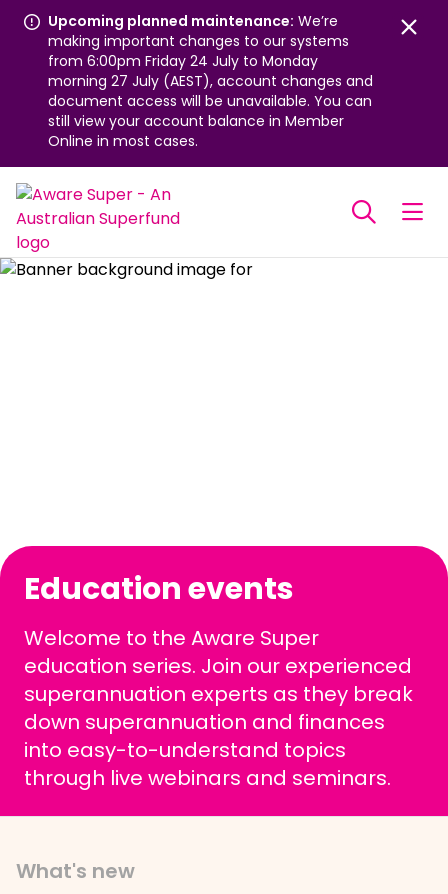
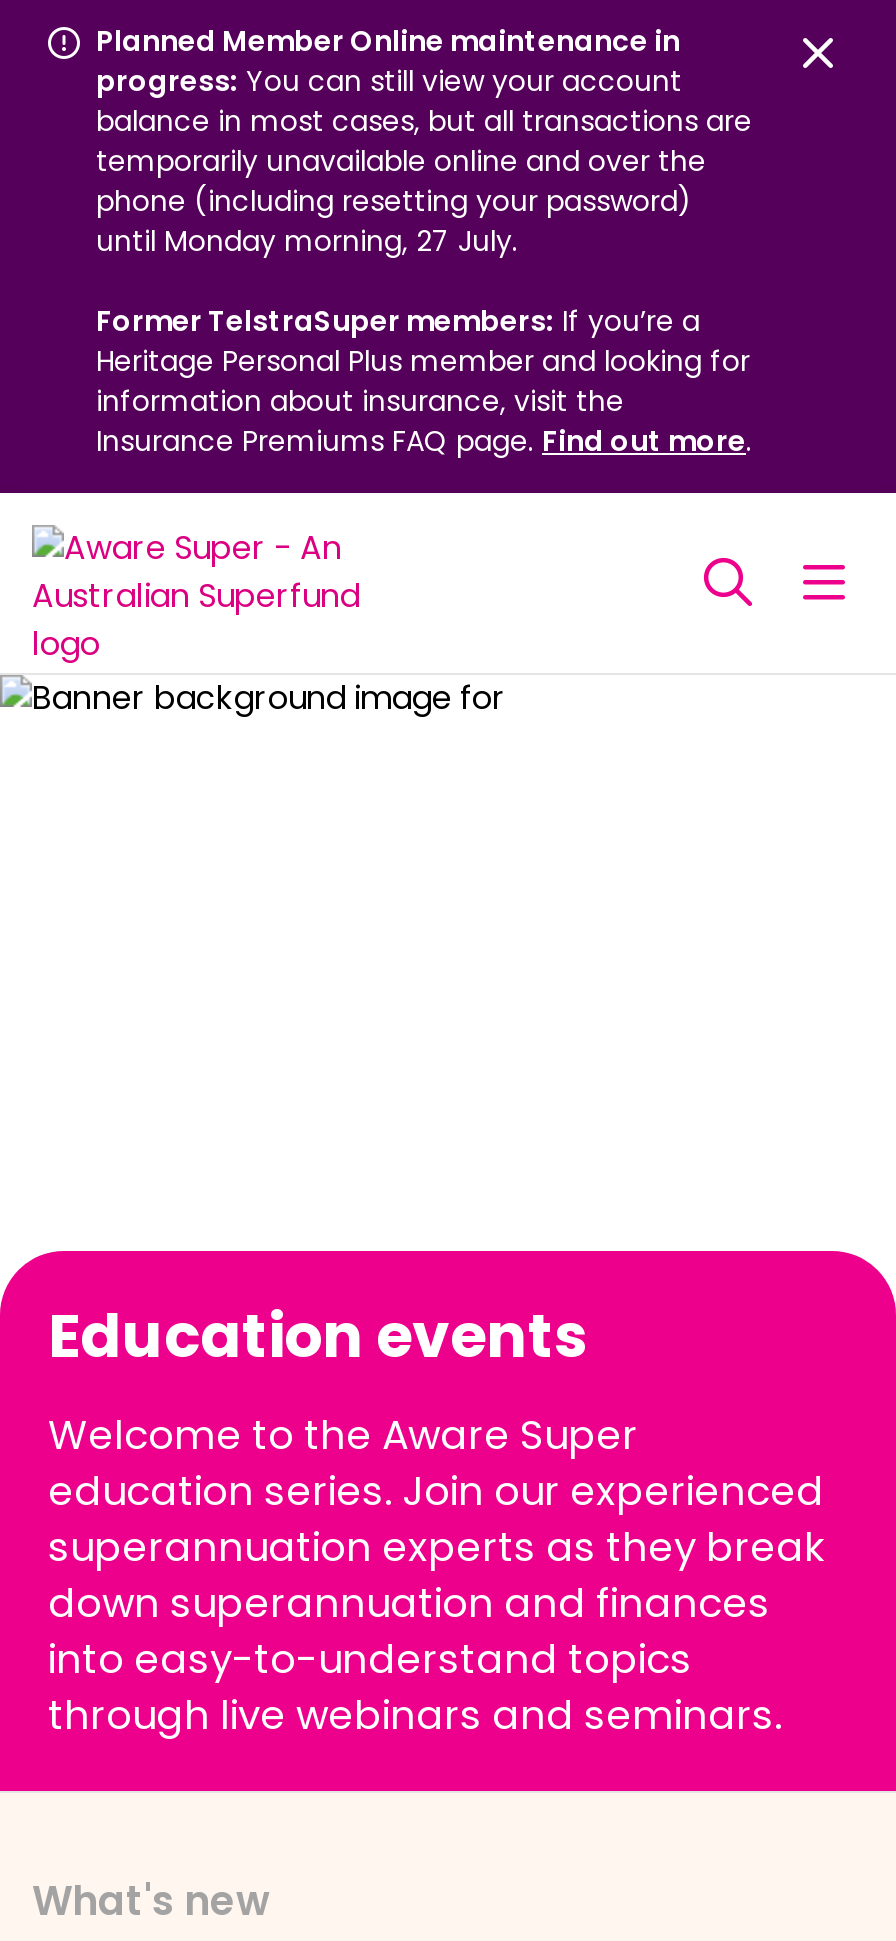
[48,11,373,151] Upcoming planned maintenance: We’re | making important changes to our systems | from 6:00pm Friday 24 July to Monday | morning 27 July (AEST), account changes and | document access will be unavailable. You can | still view your account balance in Member | Online in most cases. -> [96,21,752,461] Planned Member Online maintenance in | progress: You can still view your account | balance in most cases, but all transactions are | temporarily unavailable online and over the | phone (including resetting your password) | until Monday morning, 27 July. | Former TelstraSuper members: If you’re a | Heritage Personal Plus member and looking for | information about insurance, visit the | Insurance Premiums FAQ page. Find out more.

